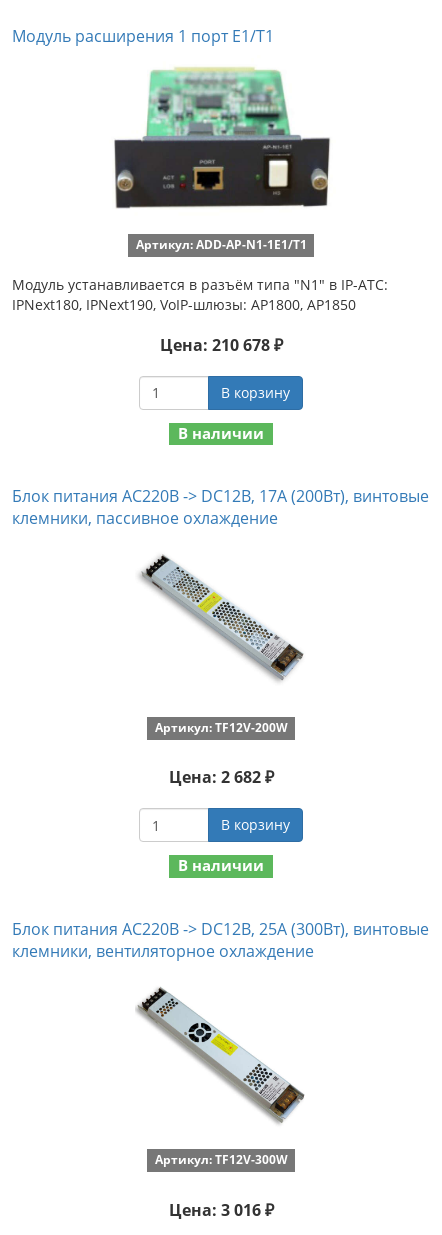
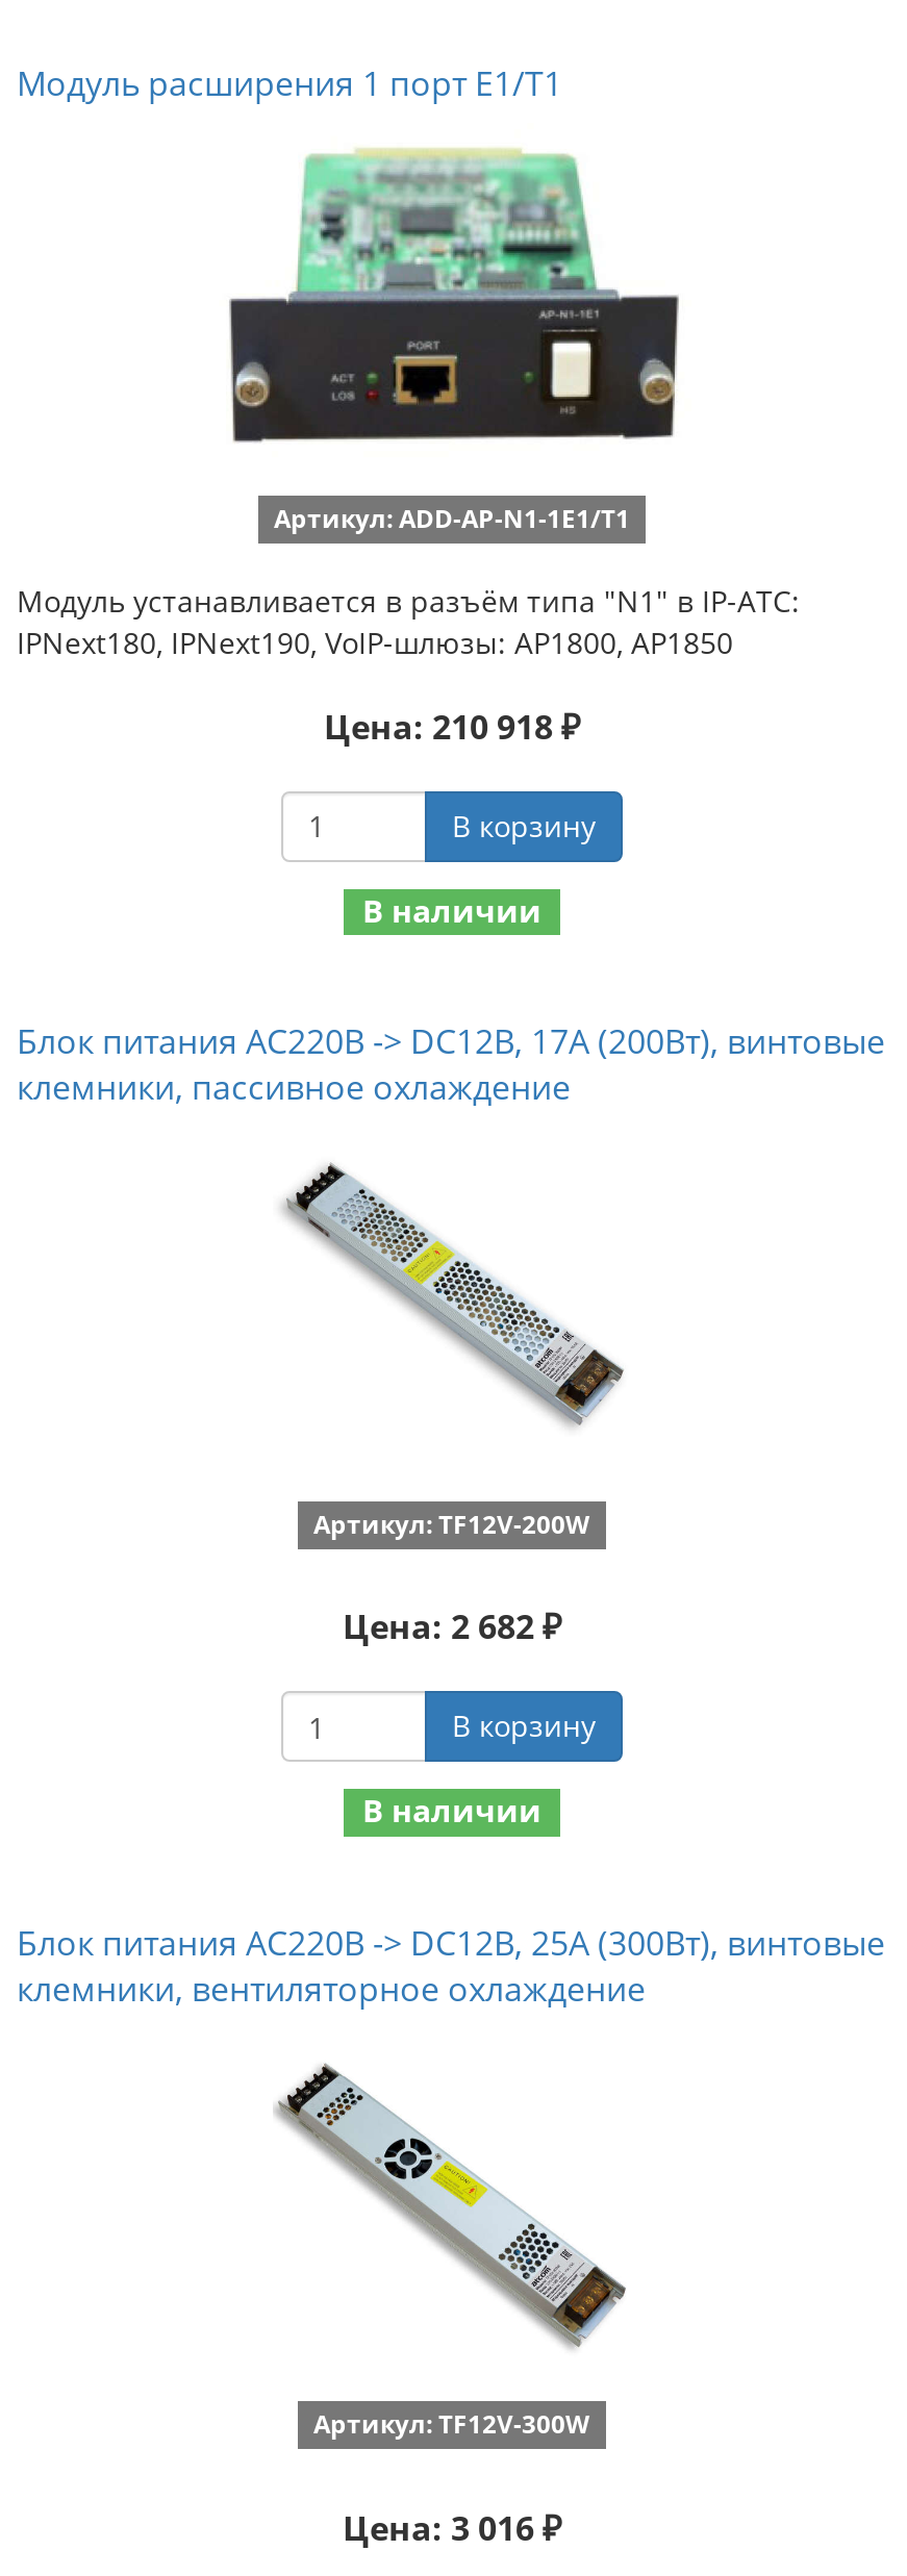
[159,334,282,356] Цена: 210 678 ₽ -> [324,703,580,749] Цена: 210 918 ₽

